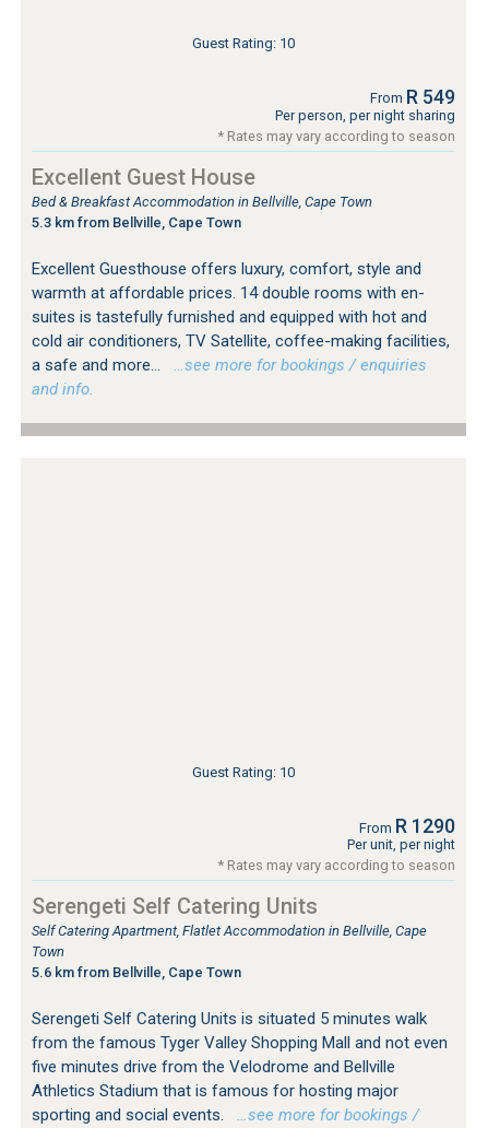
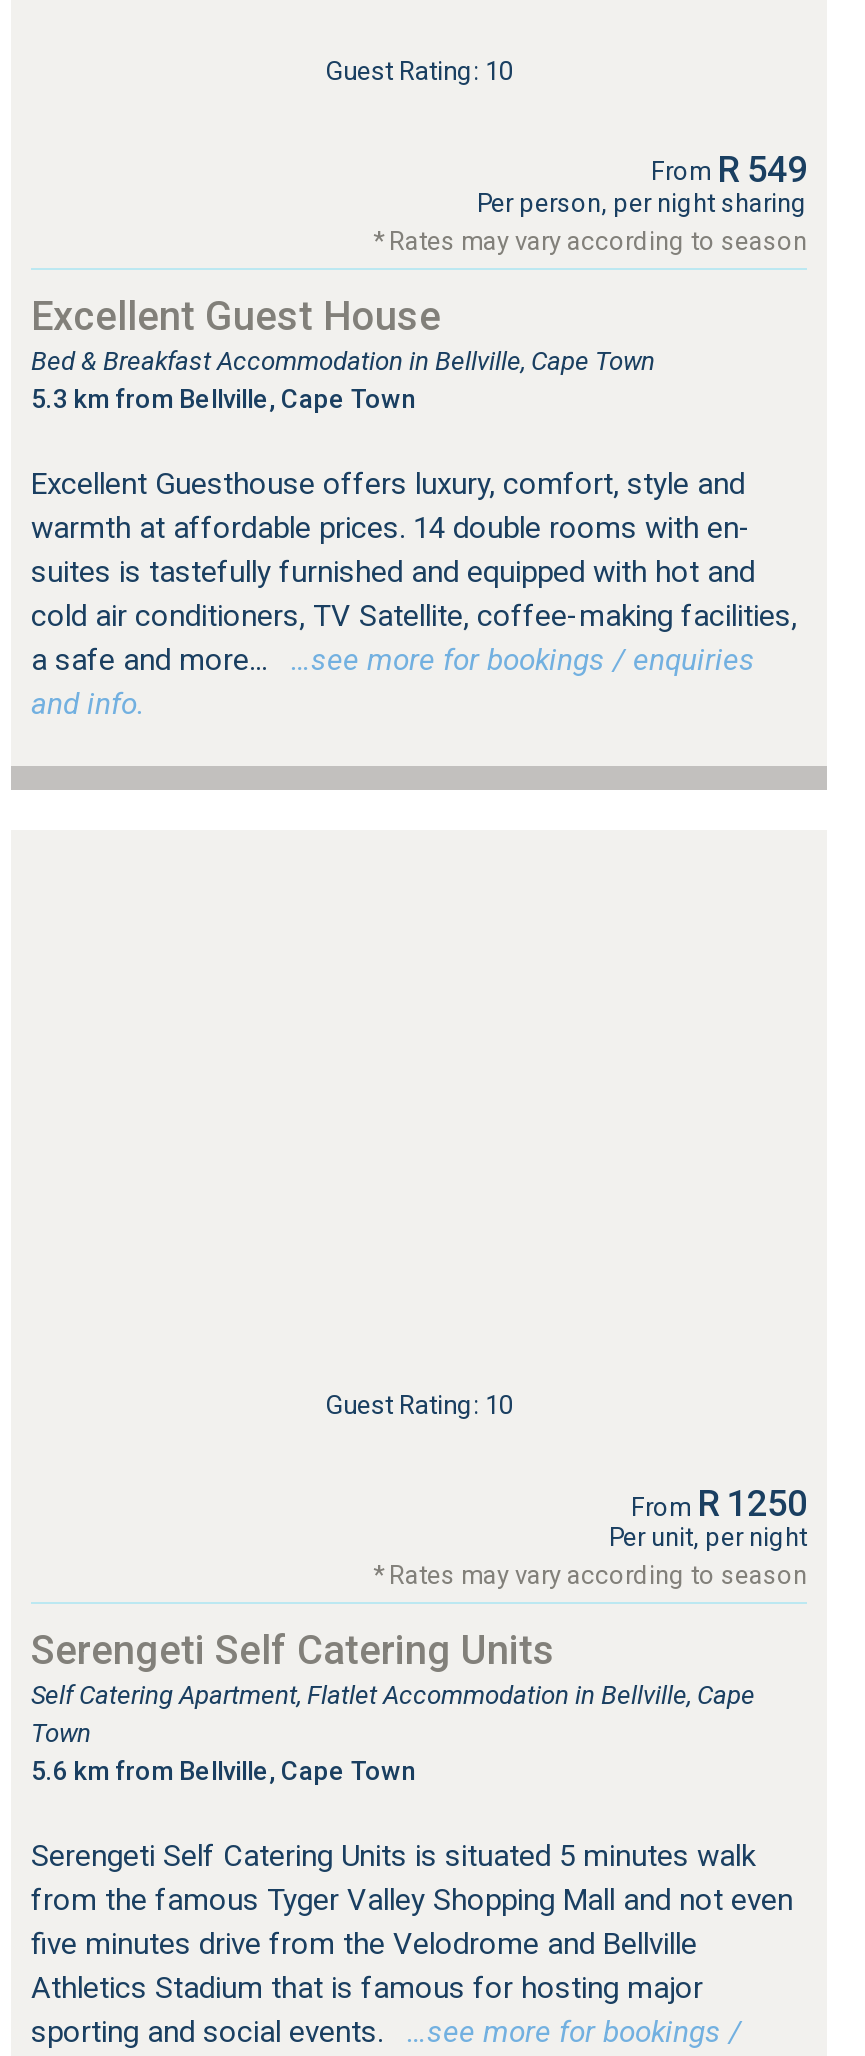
[359,815,455,837] From R 1290 -> [631,1482,807,1524] From R 1250

